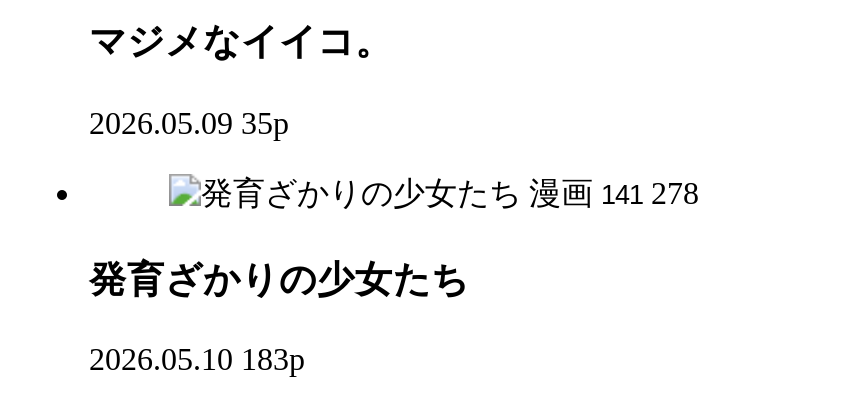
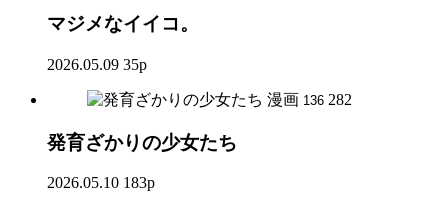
[529,176,699,210] 漫画 141 278 -> [267,91,352,108] 漫画 136 282

